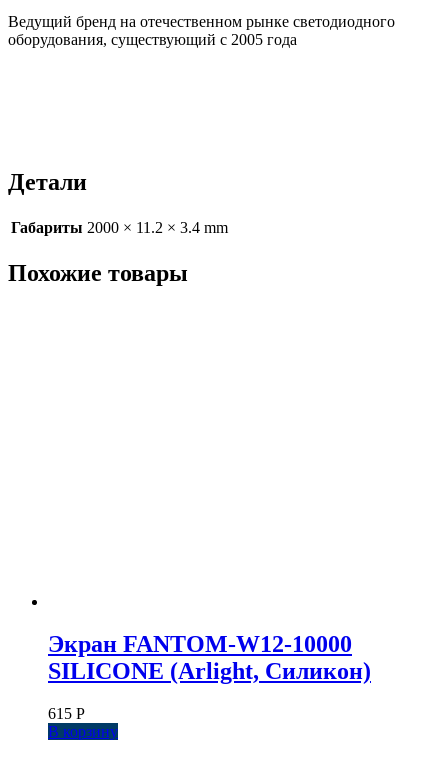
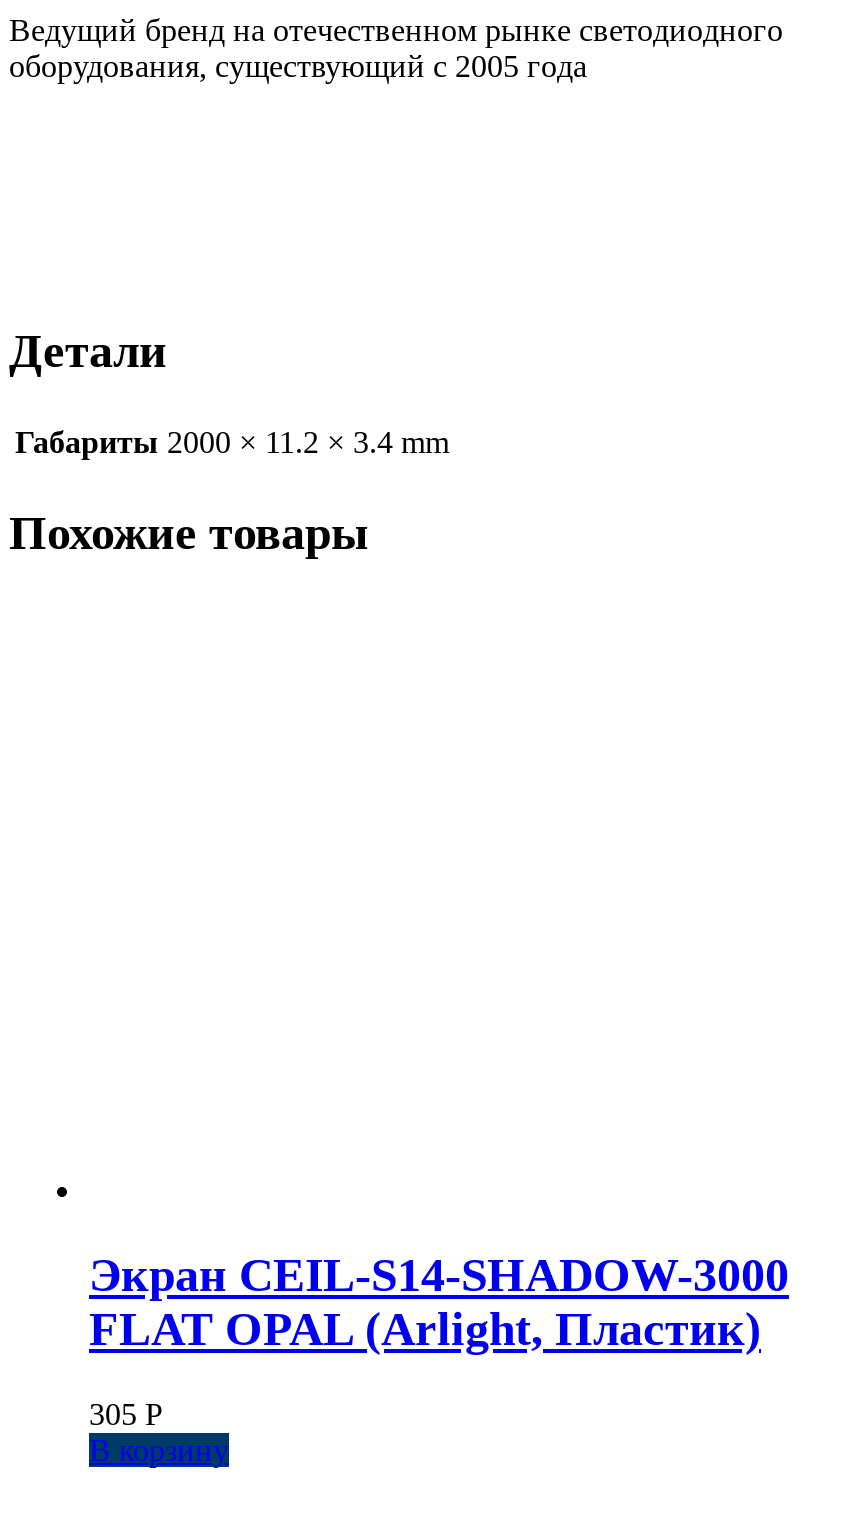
[48,631,371,684] Экран FANTOM-W12-10000 | SILICONE (Arlight, Силикон) -> [89,1249,789,1355] Экран СEIL-S14-SHADOW-3000 | FLAT OPAL (Arlight, Пластик)
[48,705,85,722] 615 Р -> [89,1396,163,1430] 305 Р

